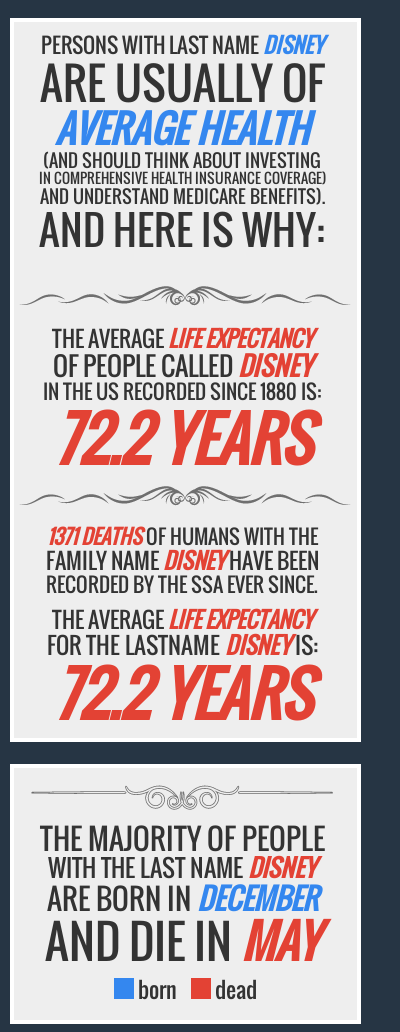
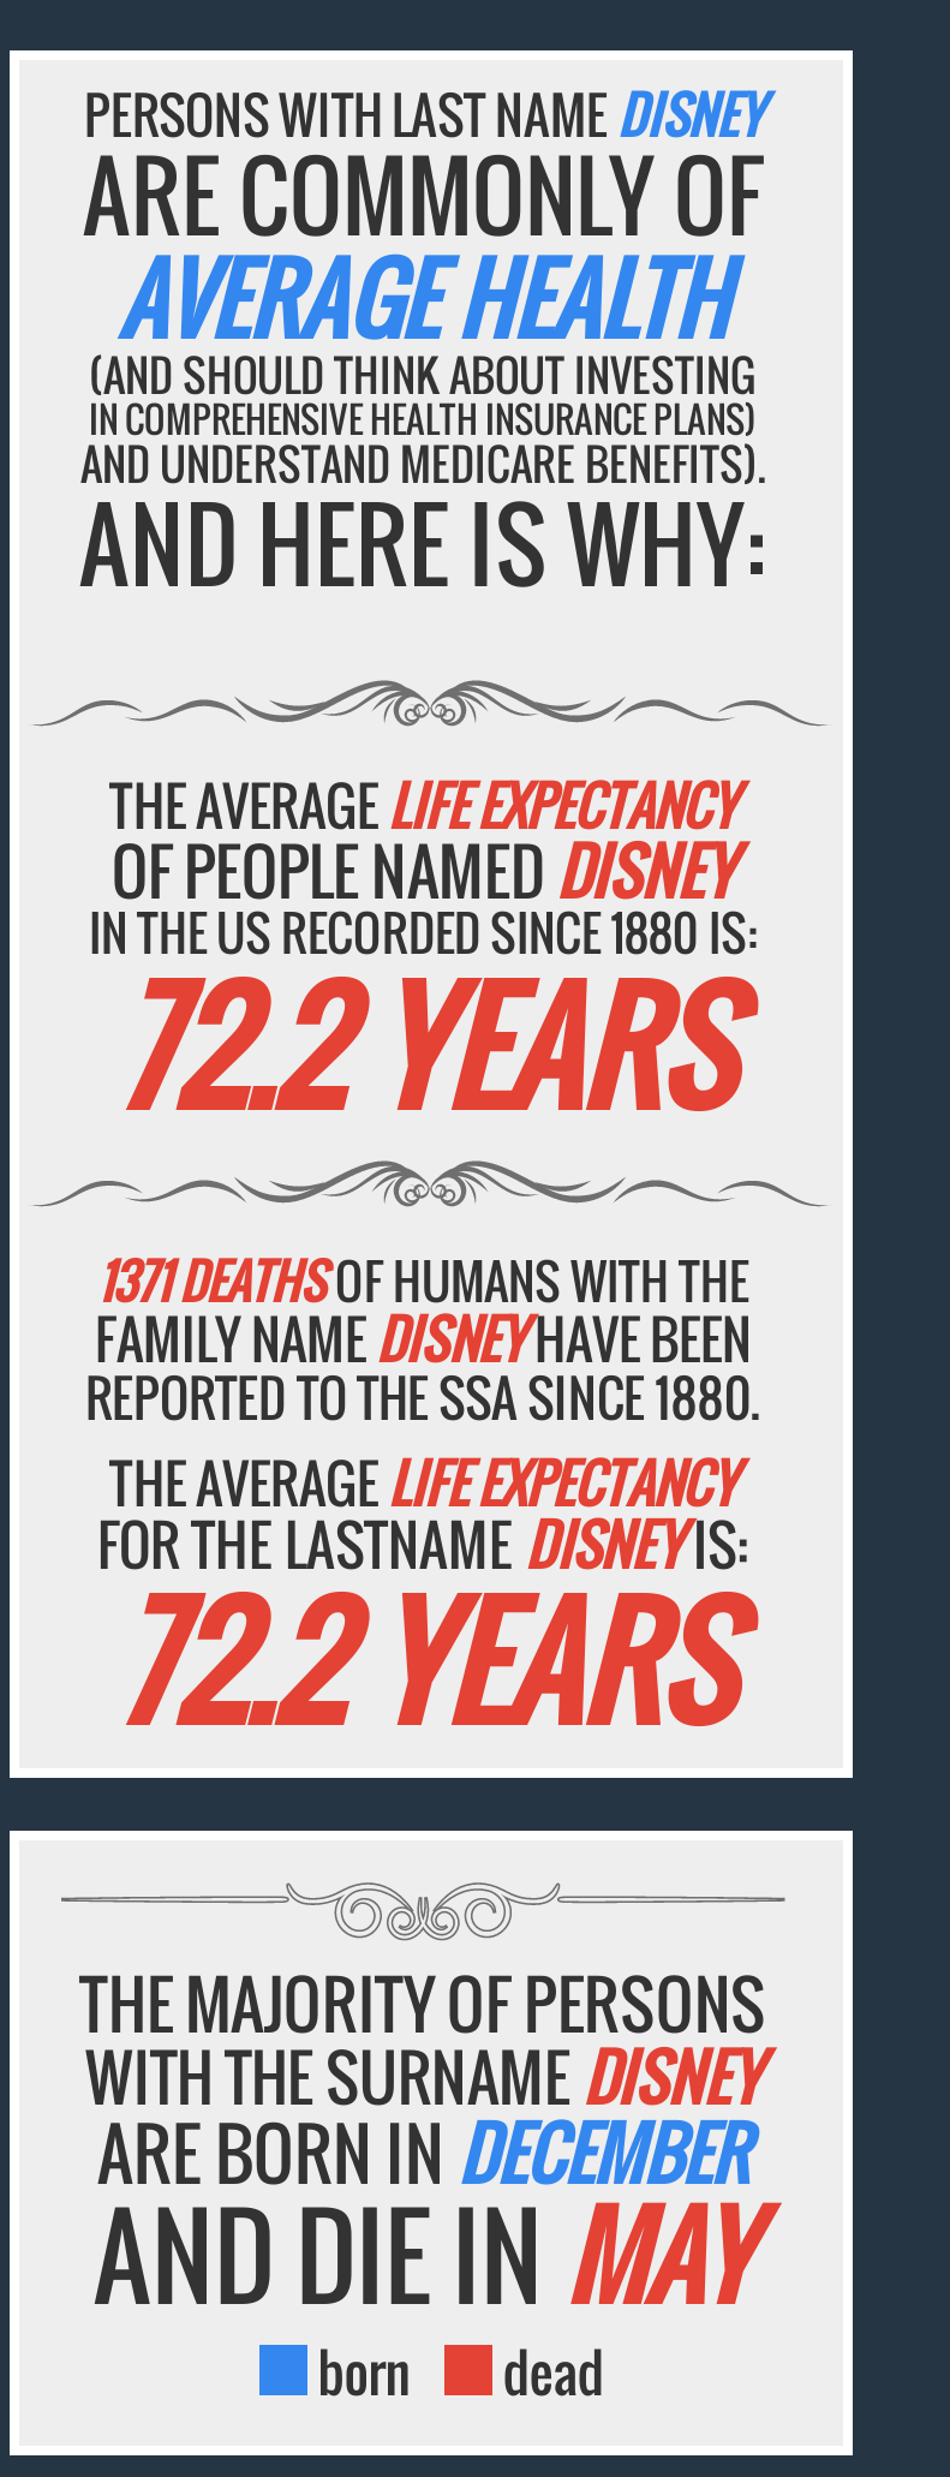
[39,49,324,115] ARE USUALLY OF -> [83,128,763,262] ARE COMMONLY OF
[38,167,325,188] IN COMPREHENSIVE HEALTH INSURANCE COVERAGE) -> [89,392,757,445] IN COMPREHENSIVE HEALTH INSURANCE PLANS)
[52,346,311,385] OF PEOPLE CALLEDDISNEY -> [112,823,734,917] OF PEOPLE NAMEDDISNEY
[46,569,318,599] RECORDED BY THE SSA EVER SINCE. -> [85,1361,760,1435] REPORTED TO THE SSA SINCE 1880.
[39,816,324,885] THE MAJORITY OF PEOPLE | WITH THE LAST NAMEDISNEY -> [79,1956,766,2125] THE MAJORITY OF PERSONS | WITH THE SURNAMEDISNEY

